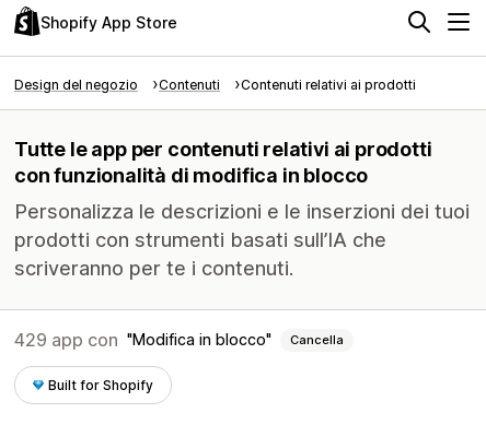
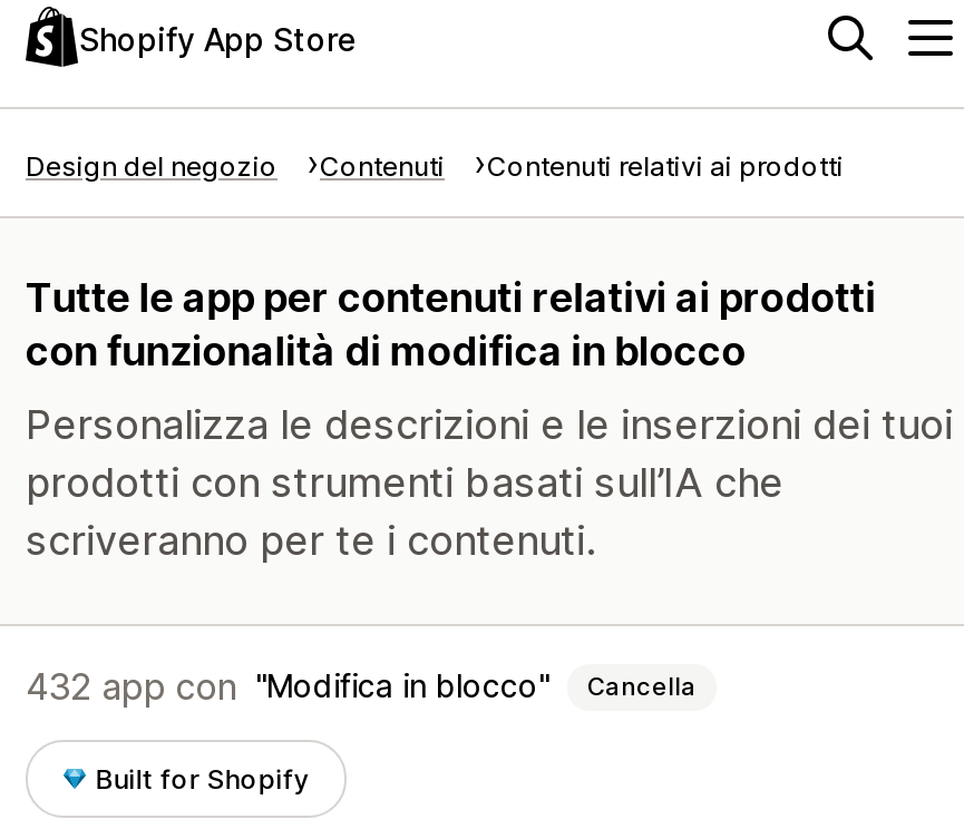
[14,329,344,351] 429 app con Modifica in blocco Cancella -> [26,664,697,709] 432 app con Modifica in blocco Cancella

